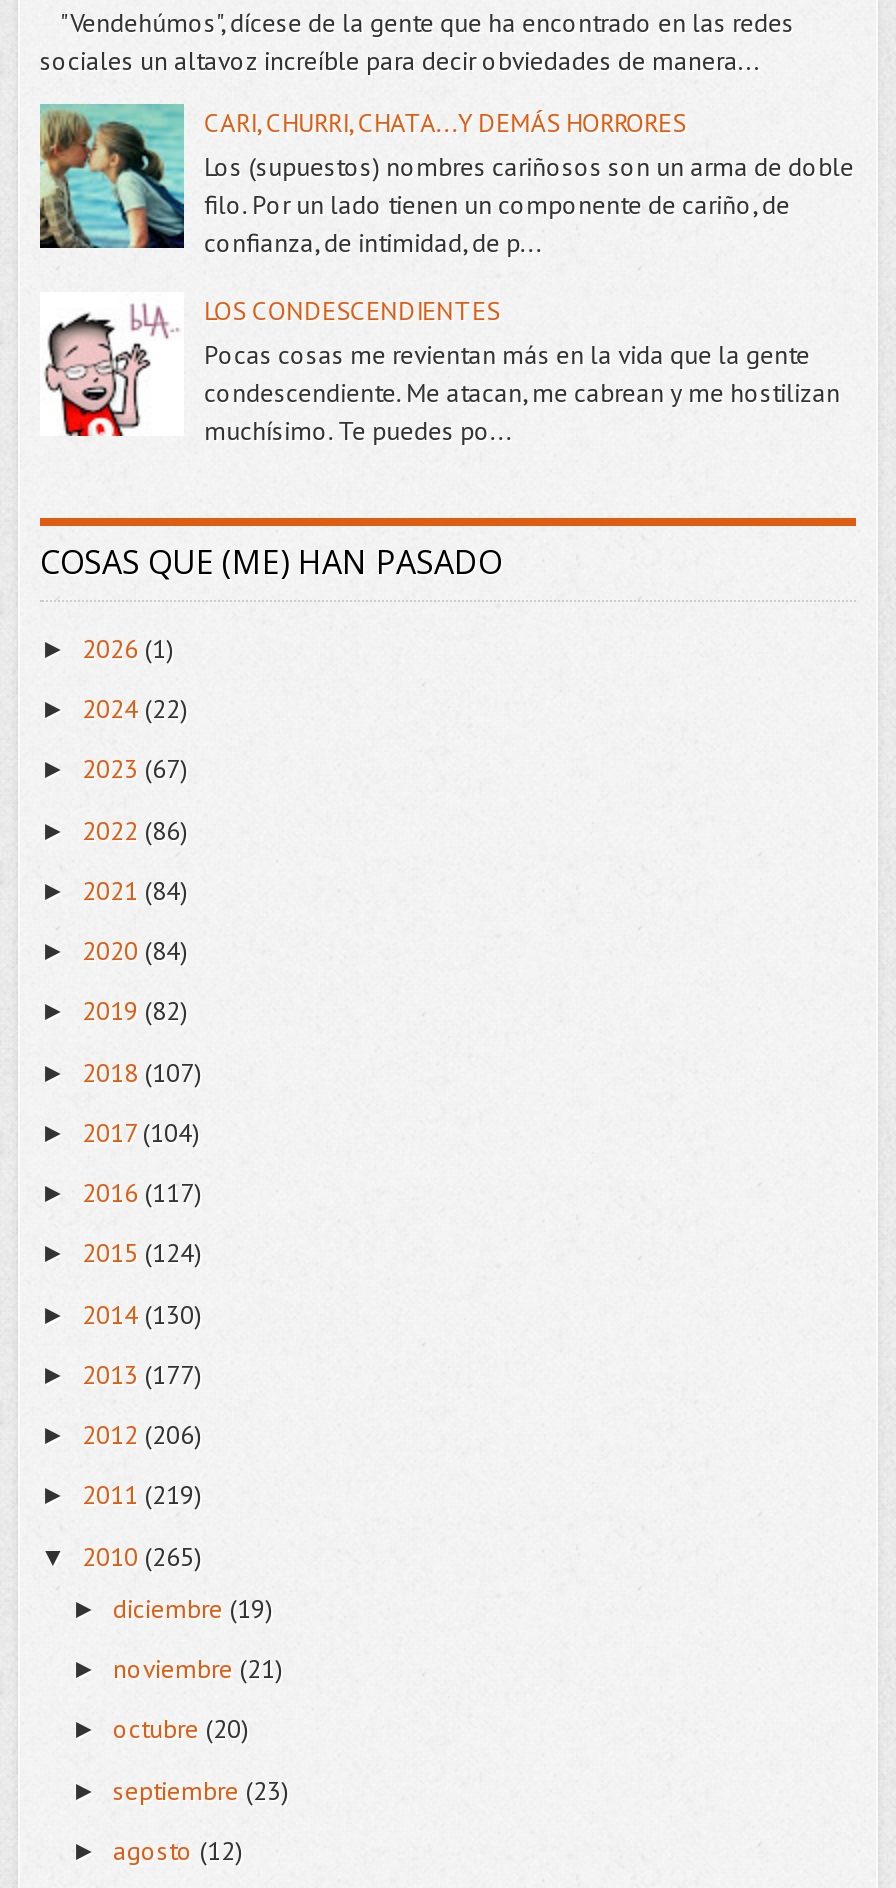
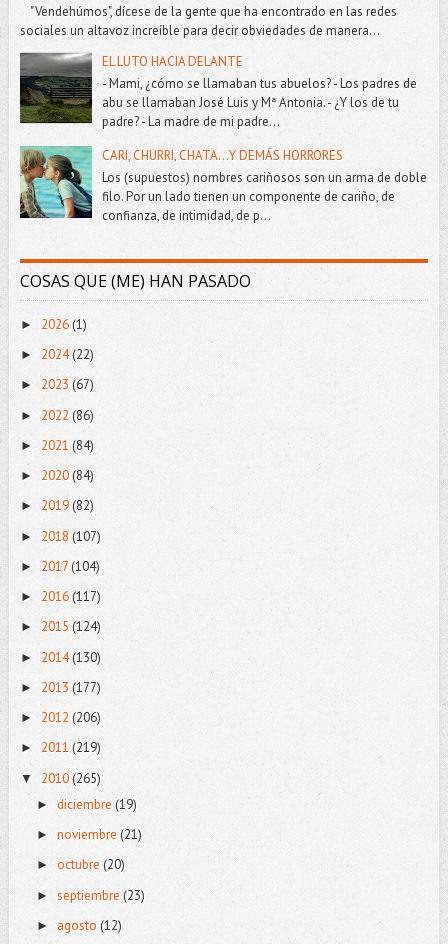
none -> [19,52,417,129] [image] | EL LUTO HACIA DELANTE | - Mami, ¿cómo se llamaban tus abuelos? - Los padres de | abu se llamaban José Luis y Mª Antonia. - ¿Y los de tu | padre? - La madre de mi padre...
moved [30,94,854,259] -> [15,141,427,223]: [image] | CARI, CHURRI, CHATA...Y DEMÁS HORRORES | Los (supuestos) nombres cariñosos son un arma de doble | filo. Por un lado tienen un componente de cariño, de | confianza, de intimidad, de p...
[40,294,840,447] [image] | LOS CONDESCENDIENTES | Pocas cosas me revientan más en la vida que la gente | condescendiente. Me atacan, me cabrean y me hostilizan | muchísimo. Te puedes po... -> none

